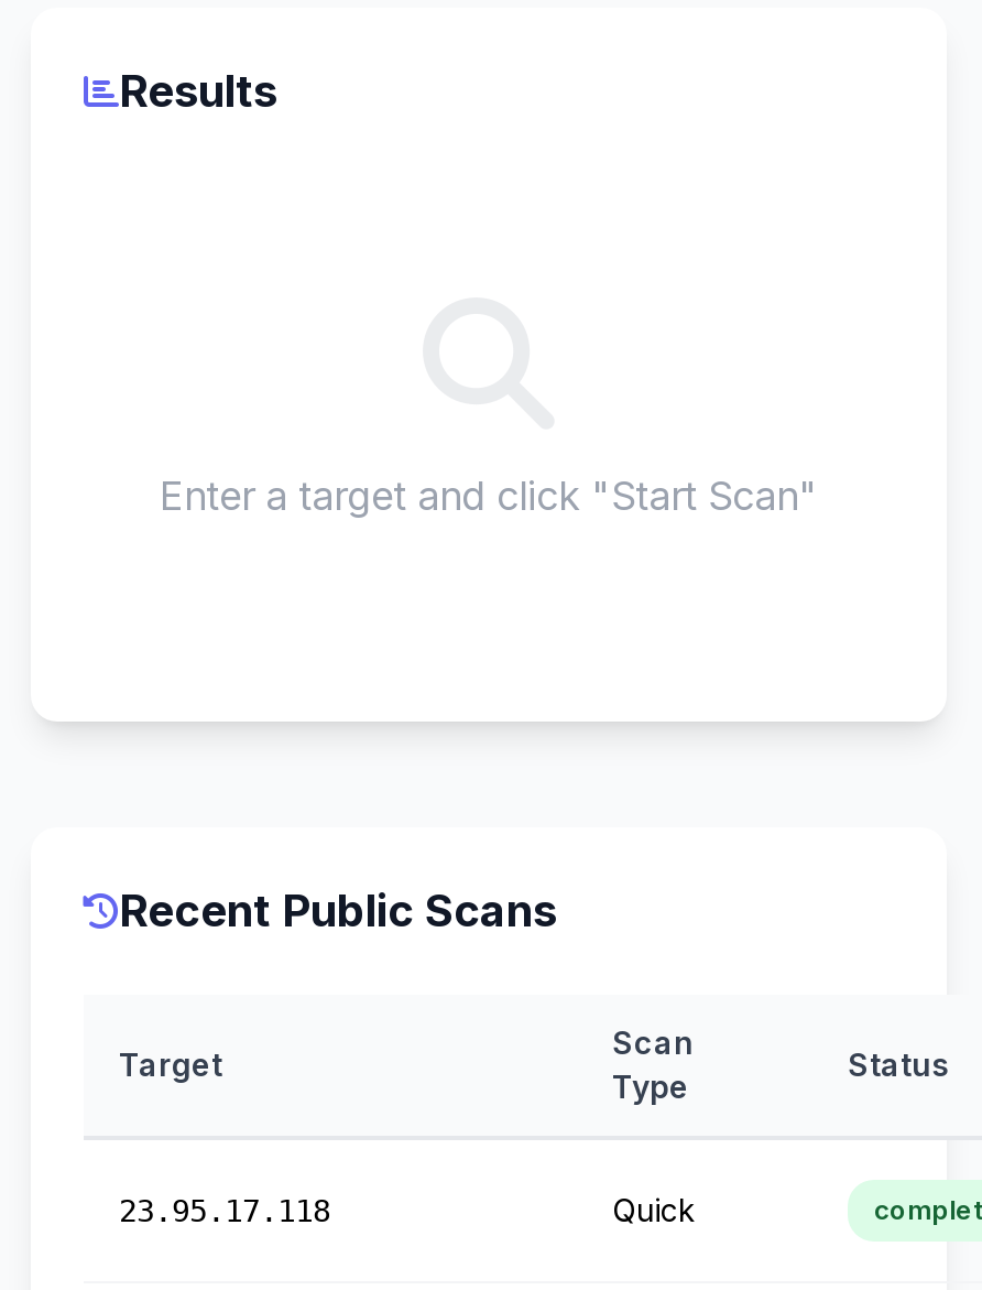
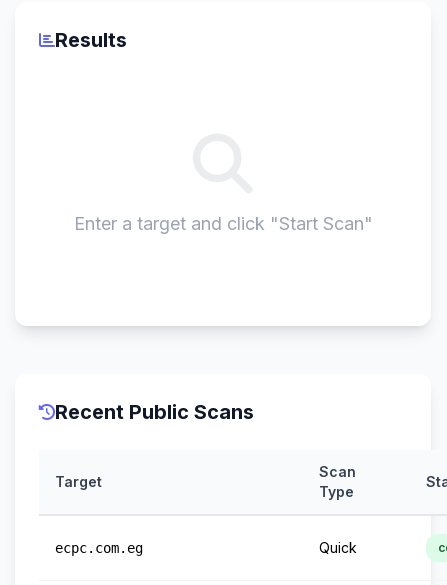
[119,1193,330,1228] 23.95.17.118 -> [55,540,143,556] ecpc.com.eg

